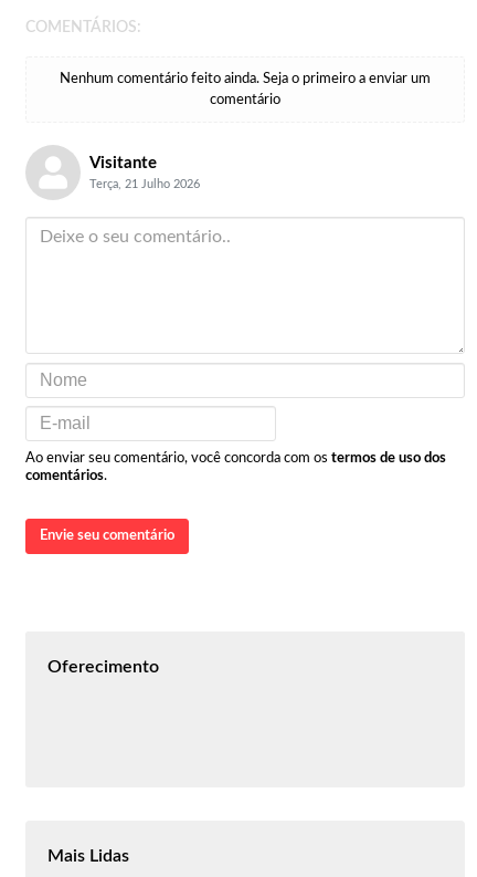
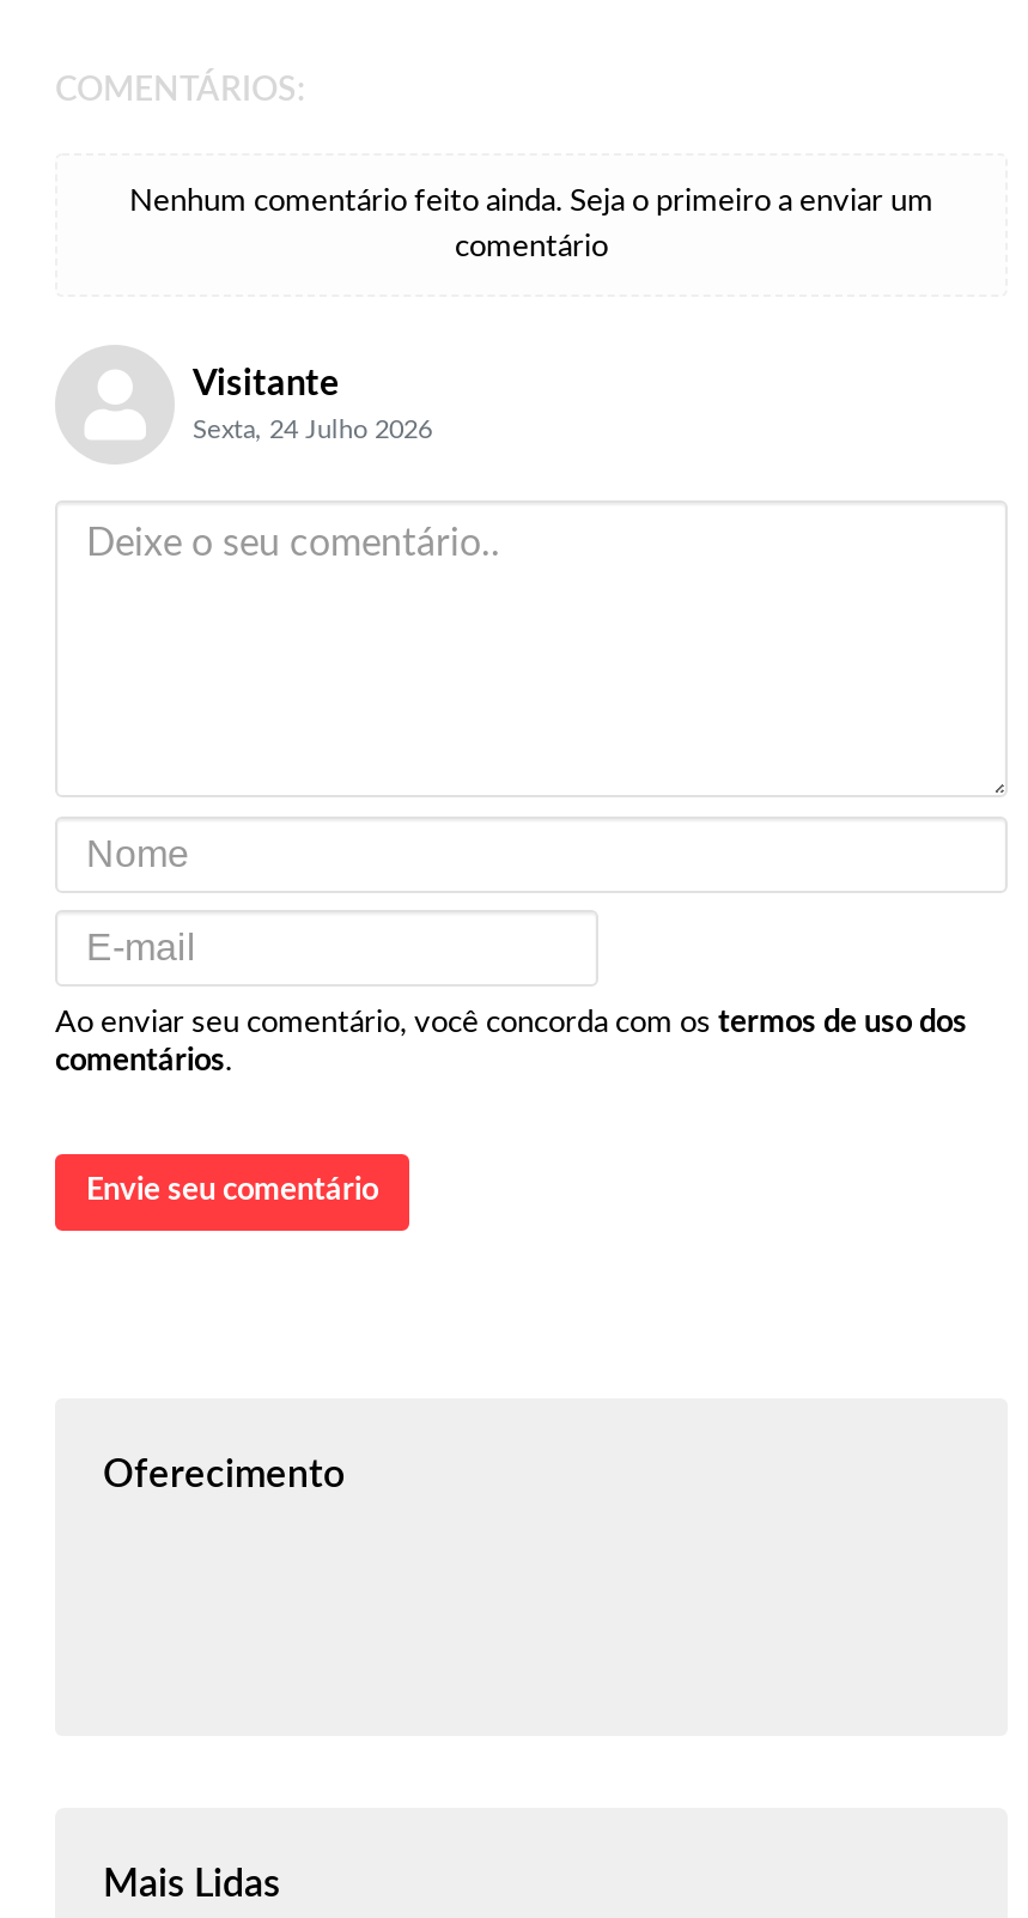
[89,178,199,190] Terça, 21 Julho 2026 -> [193,417,432,443] Sexta, 24 Julho 2026

